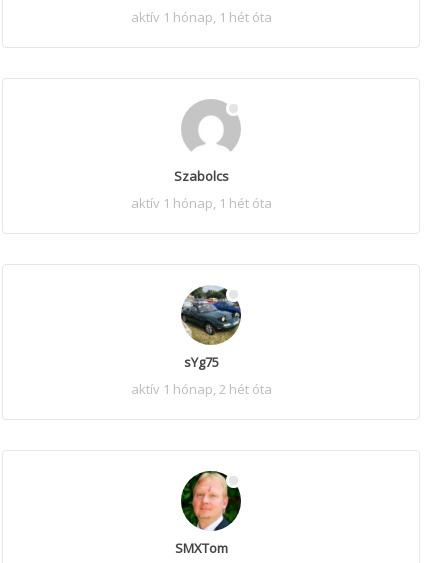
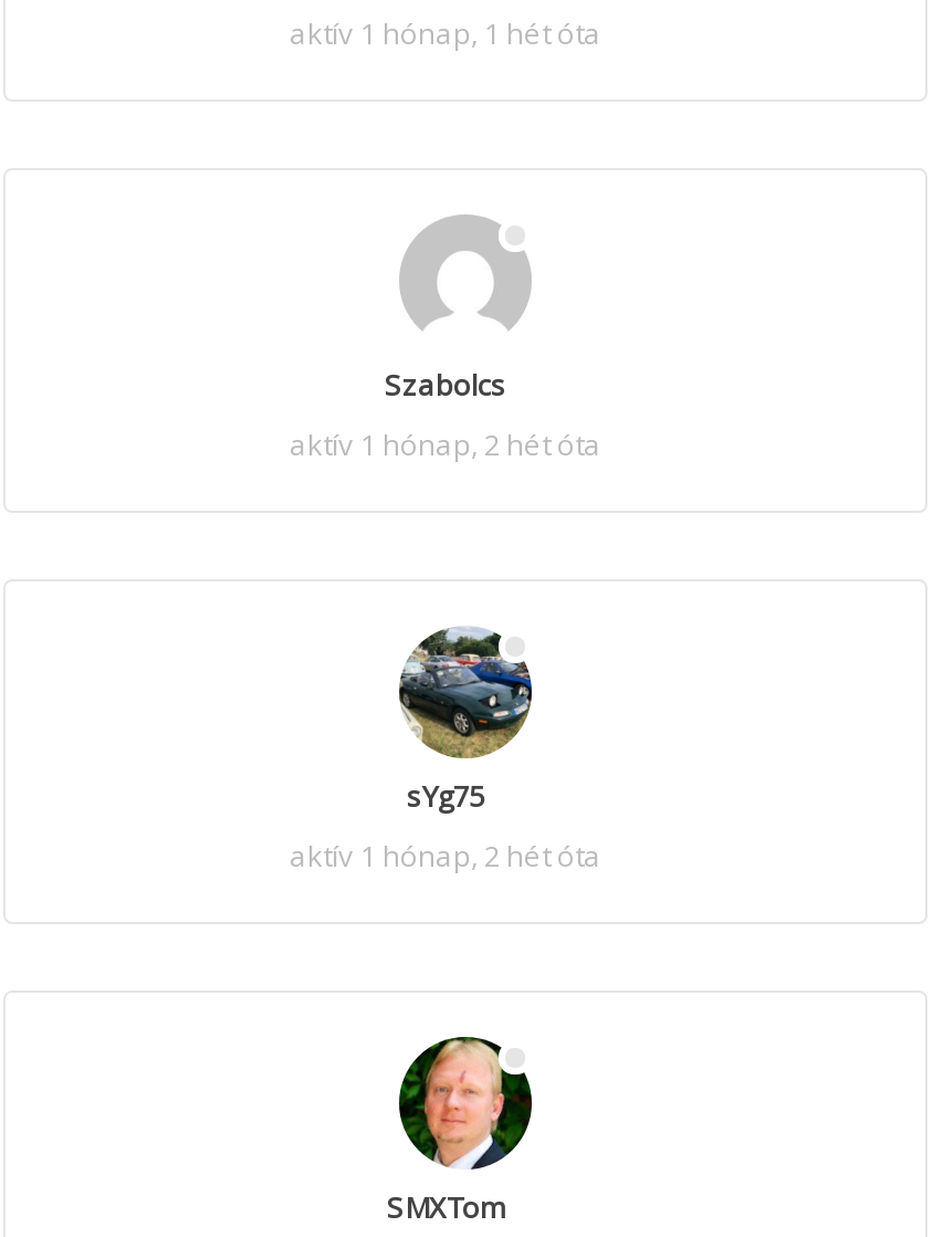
[131,193,272,211] aktív 1 hónap, 1 hét óta -> [289,423,601,463] aktív 1 hónap, 2 hét óta

